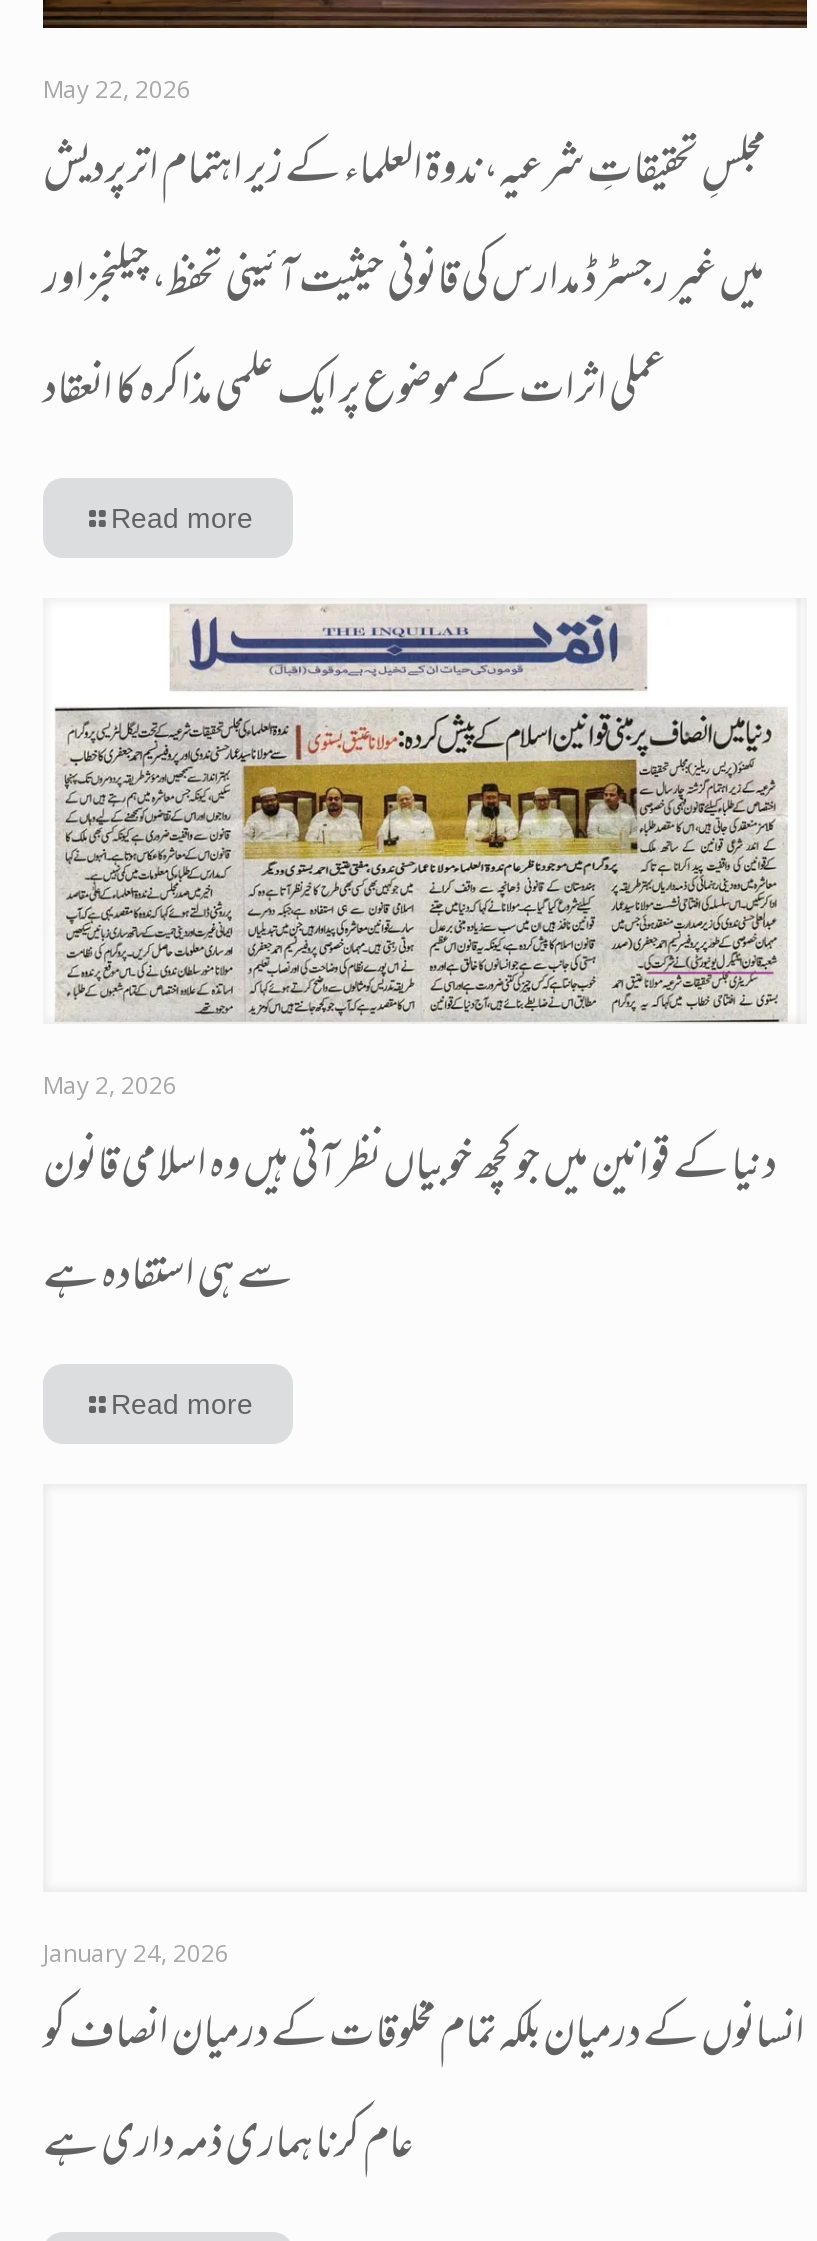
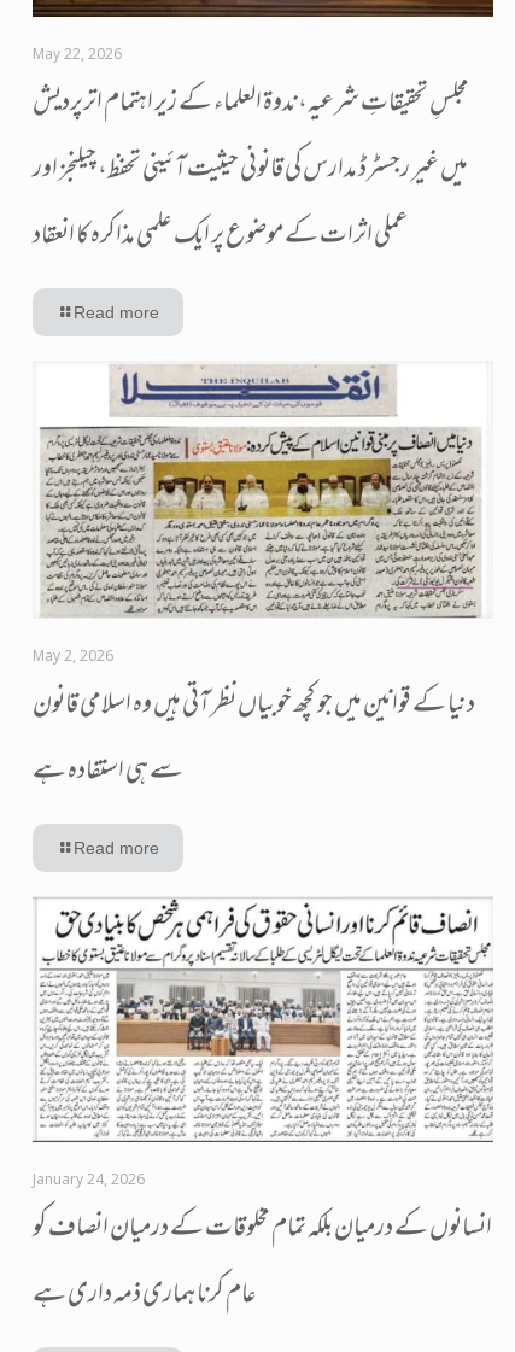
none -> [33,897,493,1143] [image]

